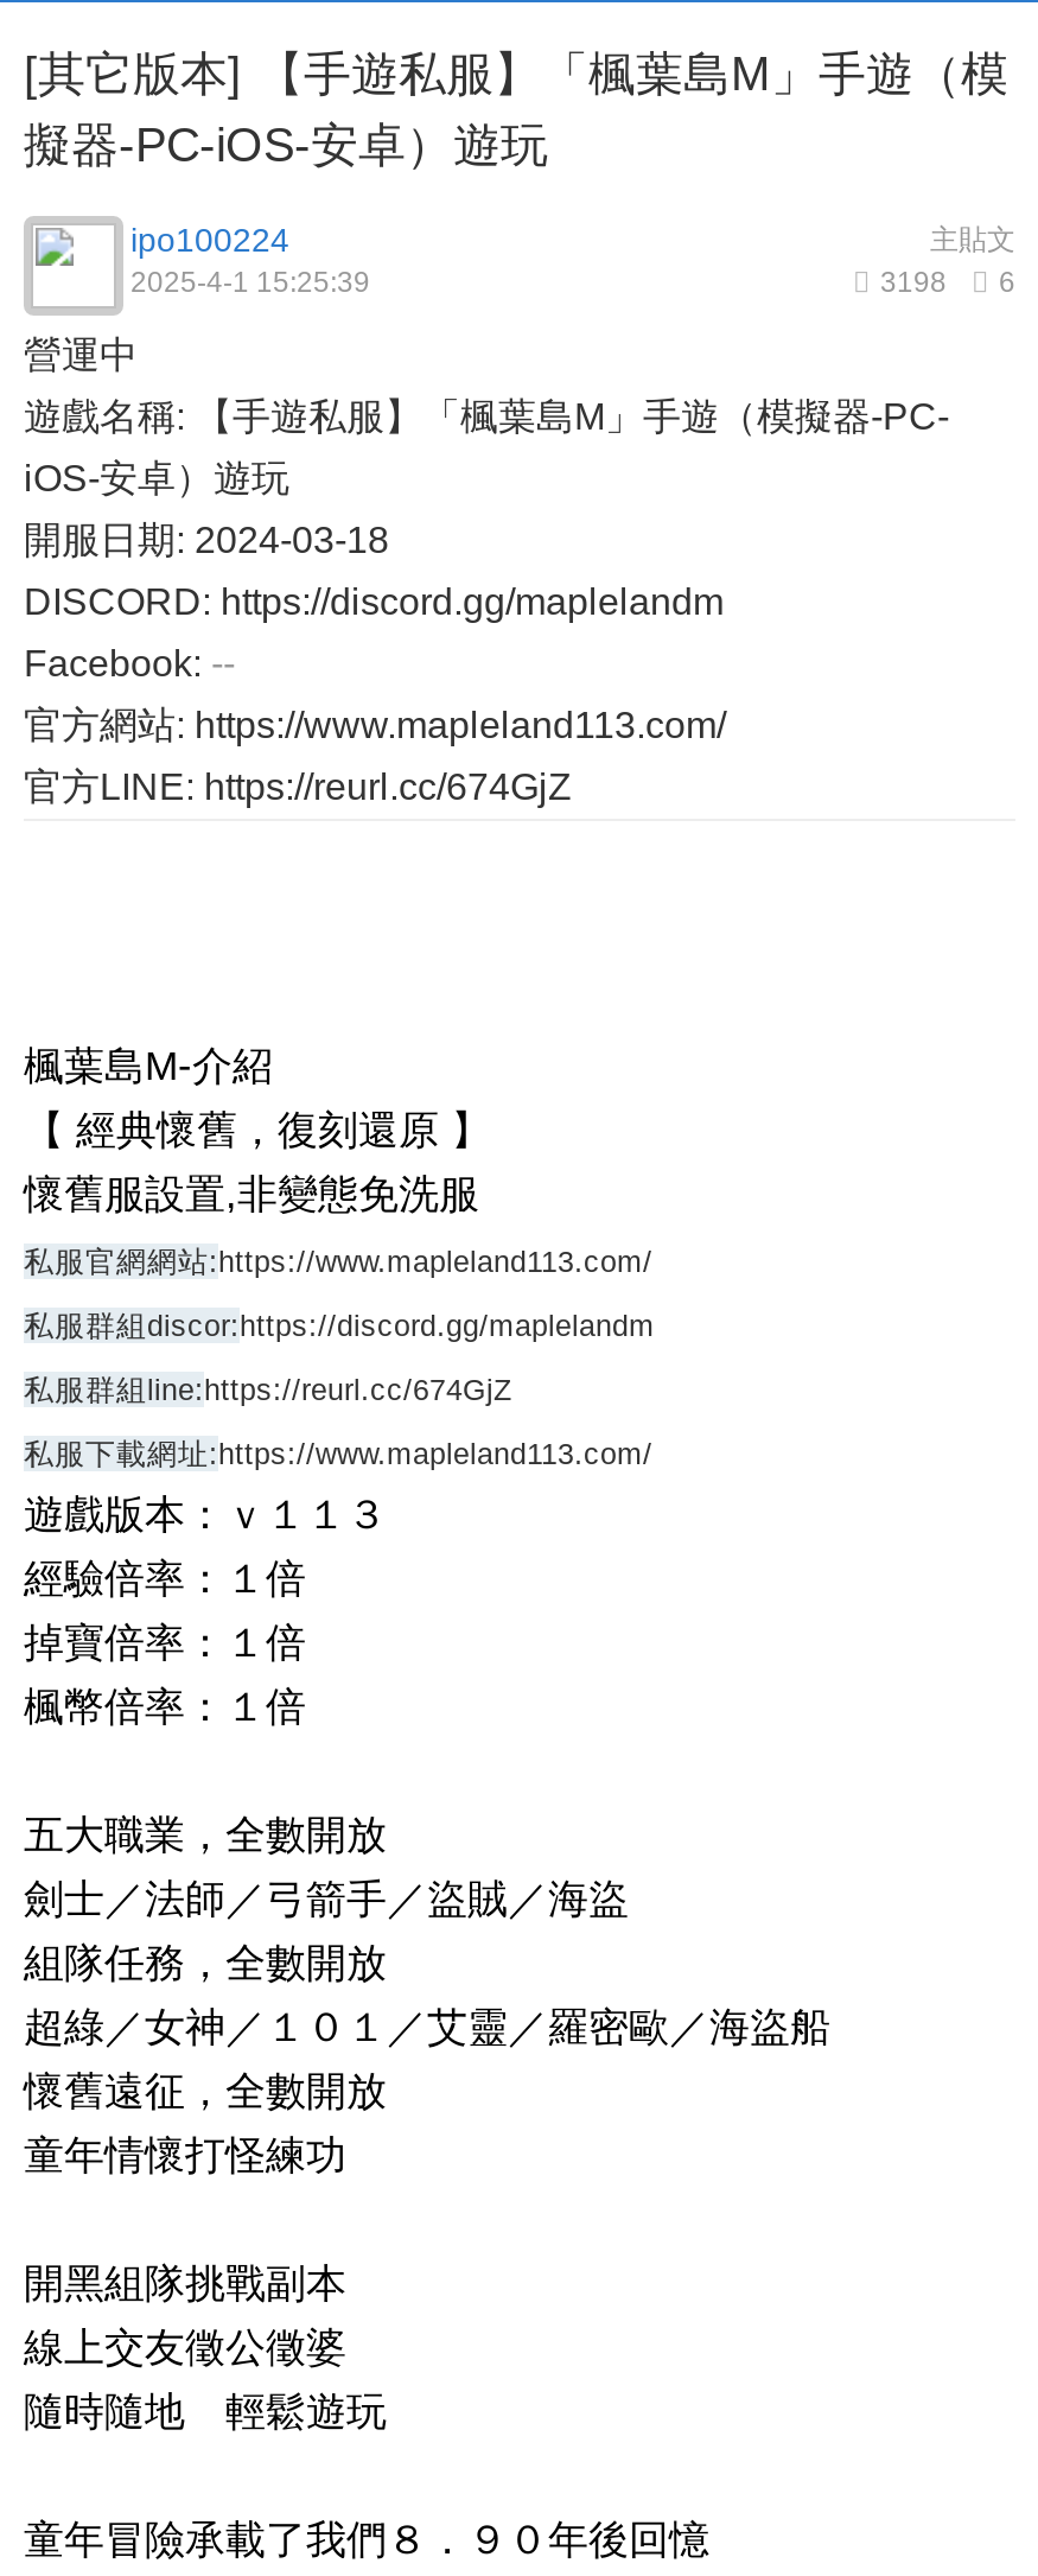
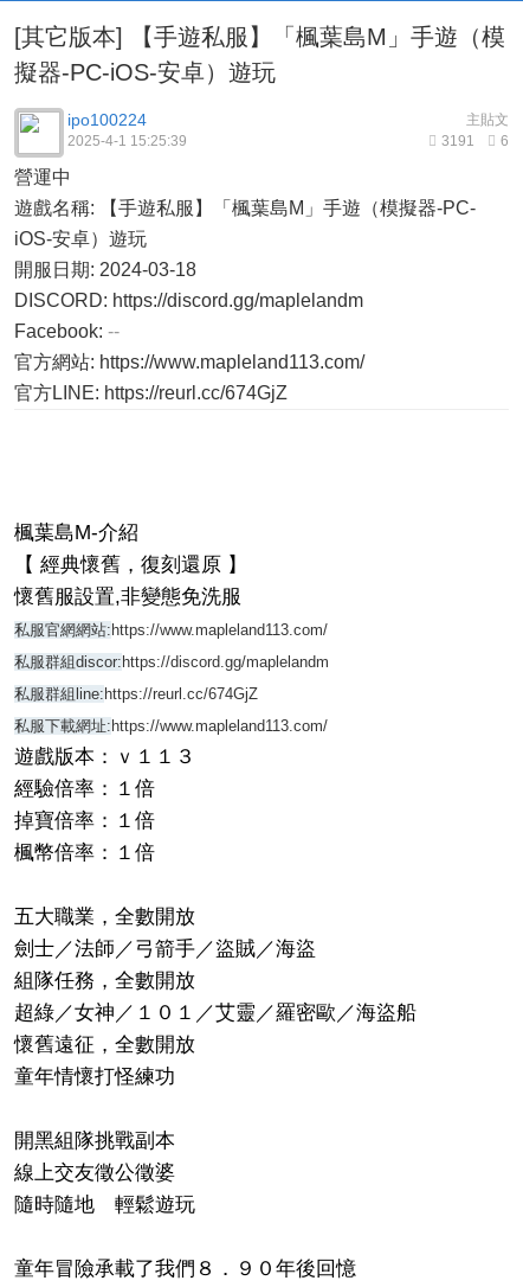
[880,266,1015,299] 3198 6 -> [441,133,509,149] 3191 6

